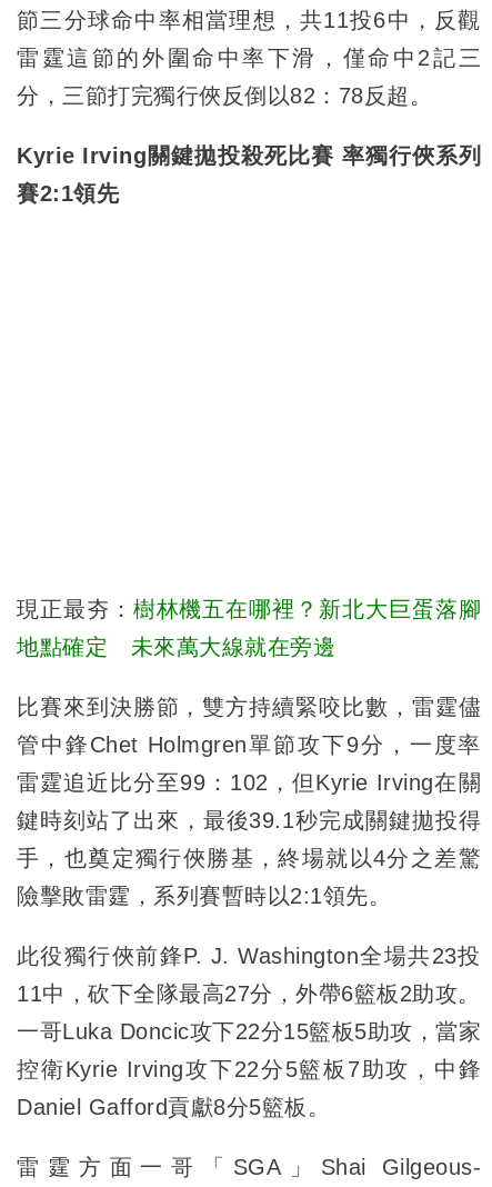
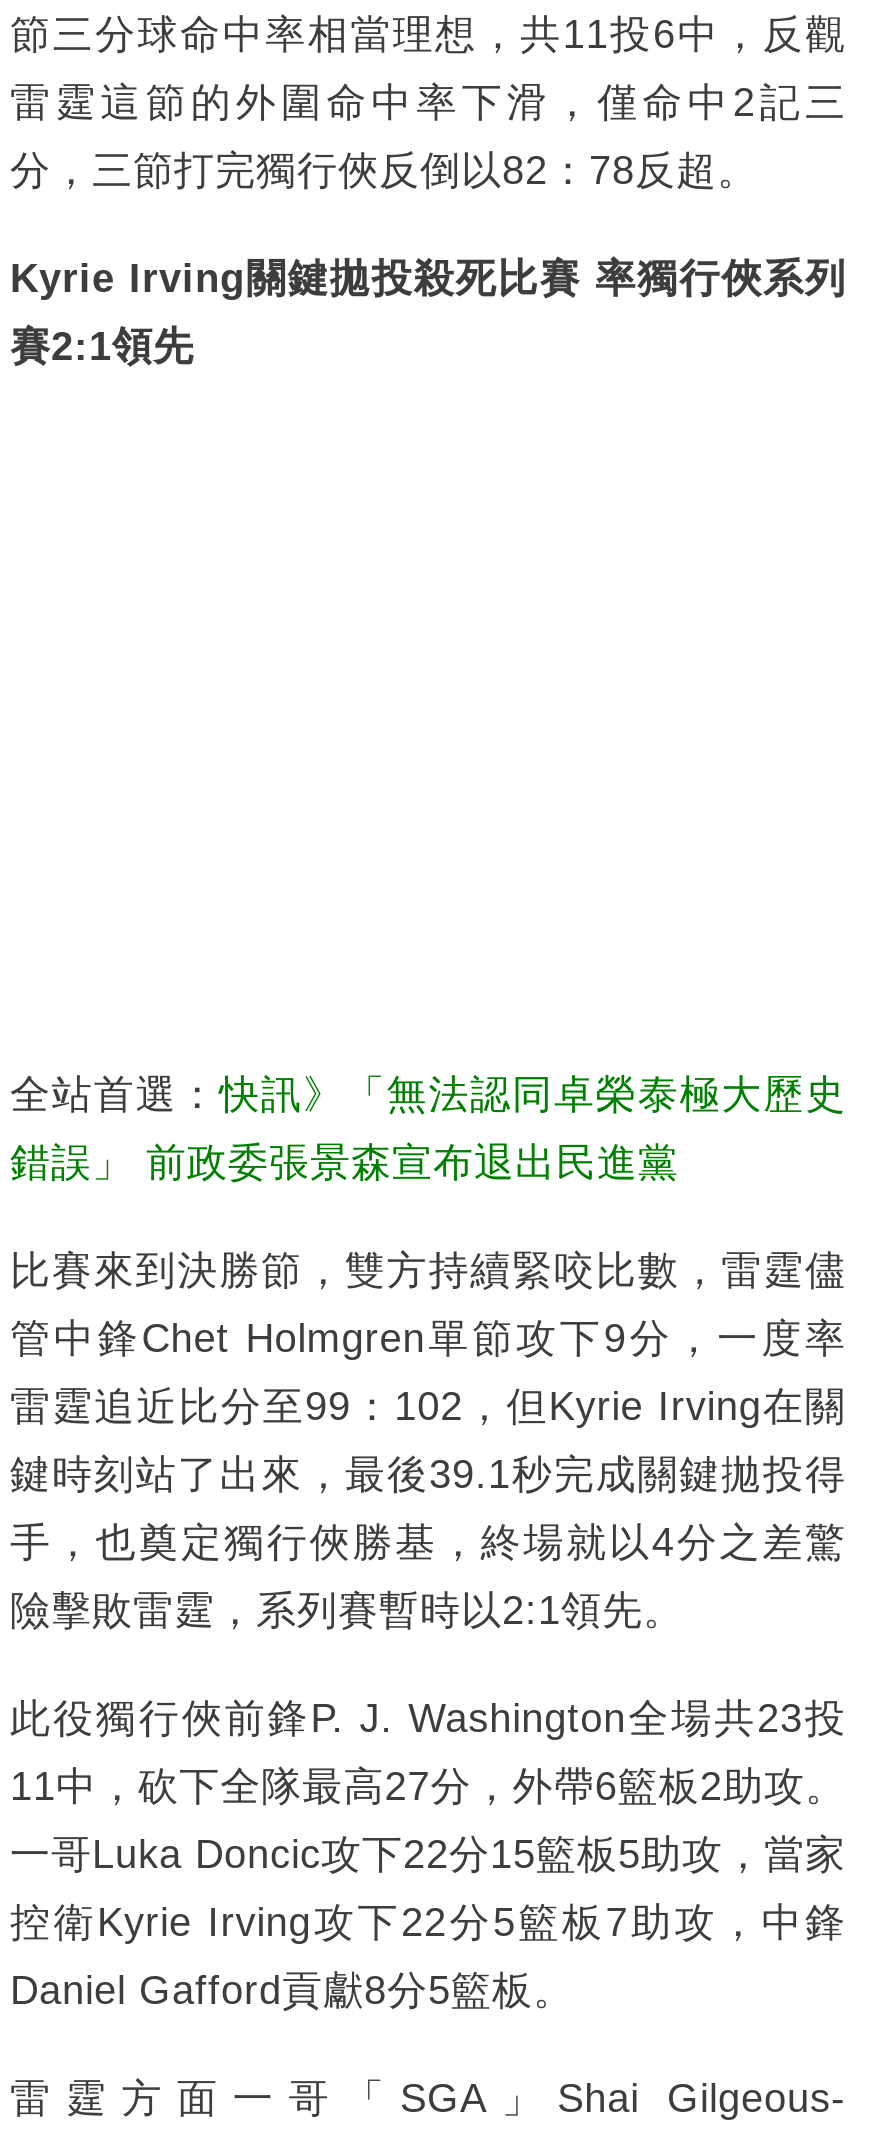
[17,597,481,621] 現正最夯：樹林機五在哪裡？新北大巨蛋落腳 -> [10,1071,846,1115] 全站首選：快訊》「無法認同卓榮泰極大歷史
[17,634,335,659] 地點確定 未來萬大線就在旁邊 -> [10,1139,679,1183] 錯誤」 前政委張景森宣布退出民進黨

